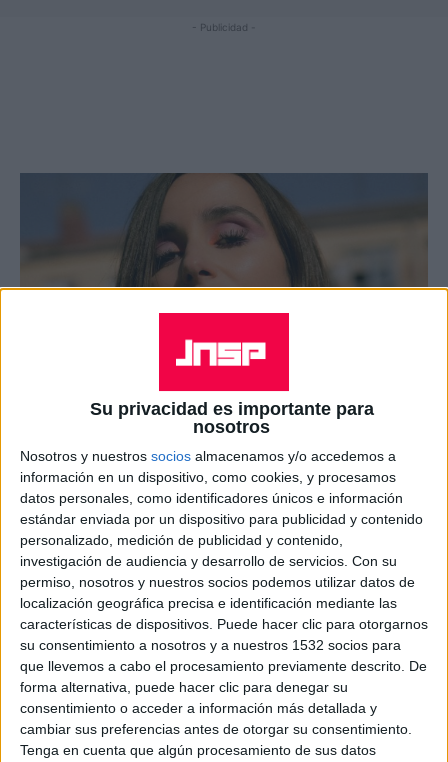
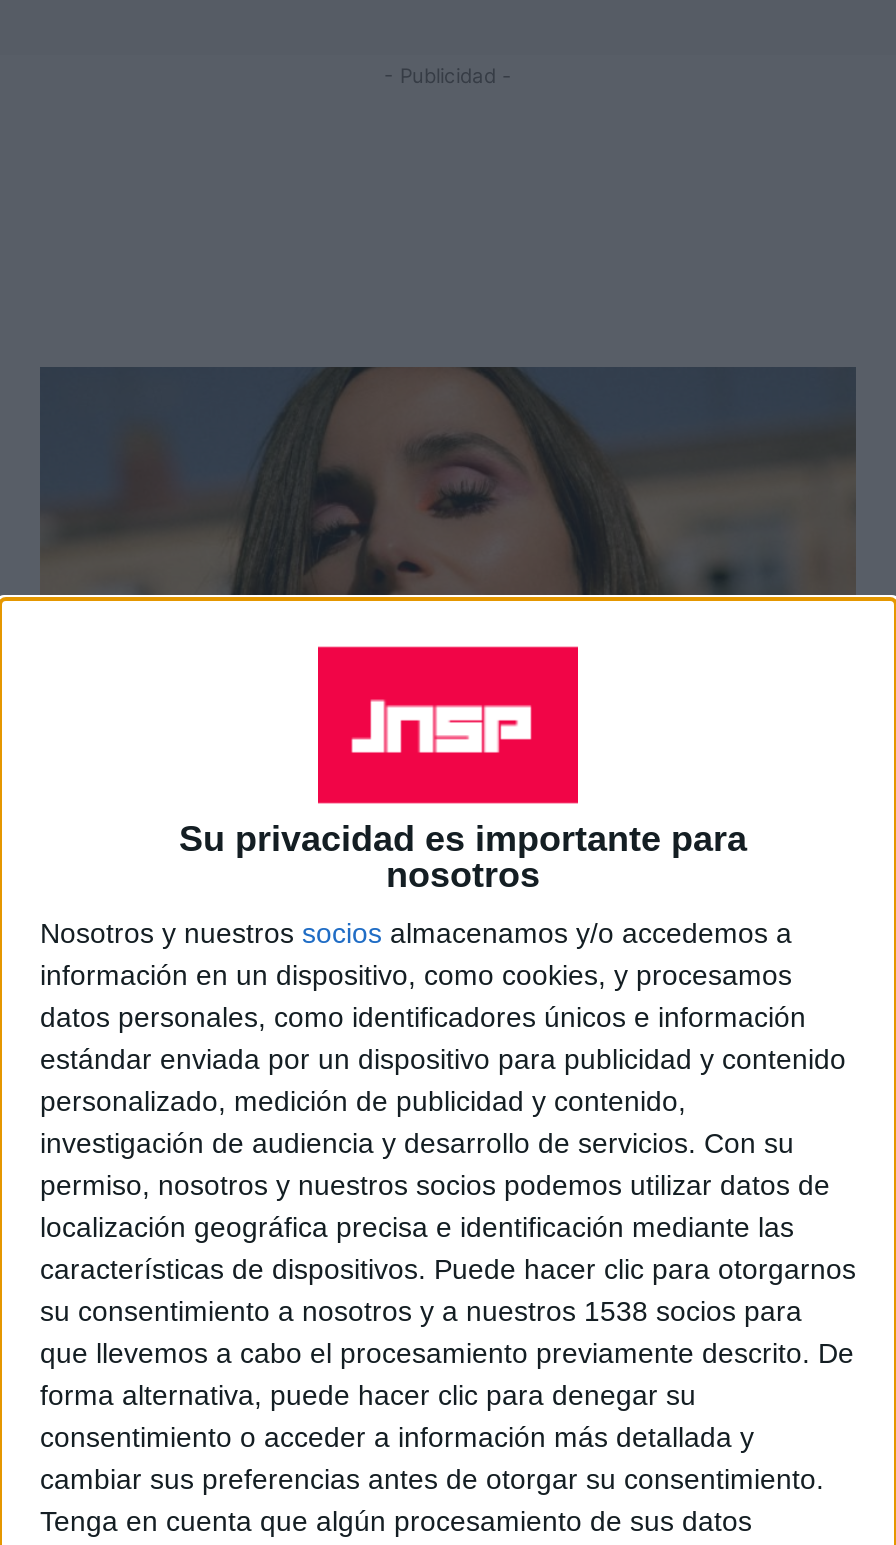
[20,637,401,653] su consentimiento a nosotros y a nuestros 1532 socios para -> [40,1295,802,1327] su consentimiento a nosotros y a nuestros 1538 socios para

